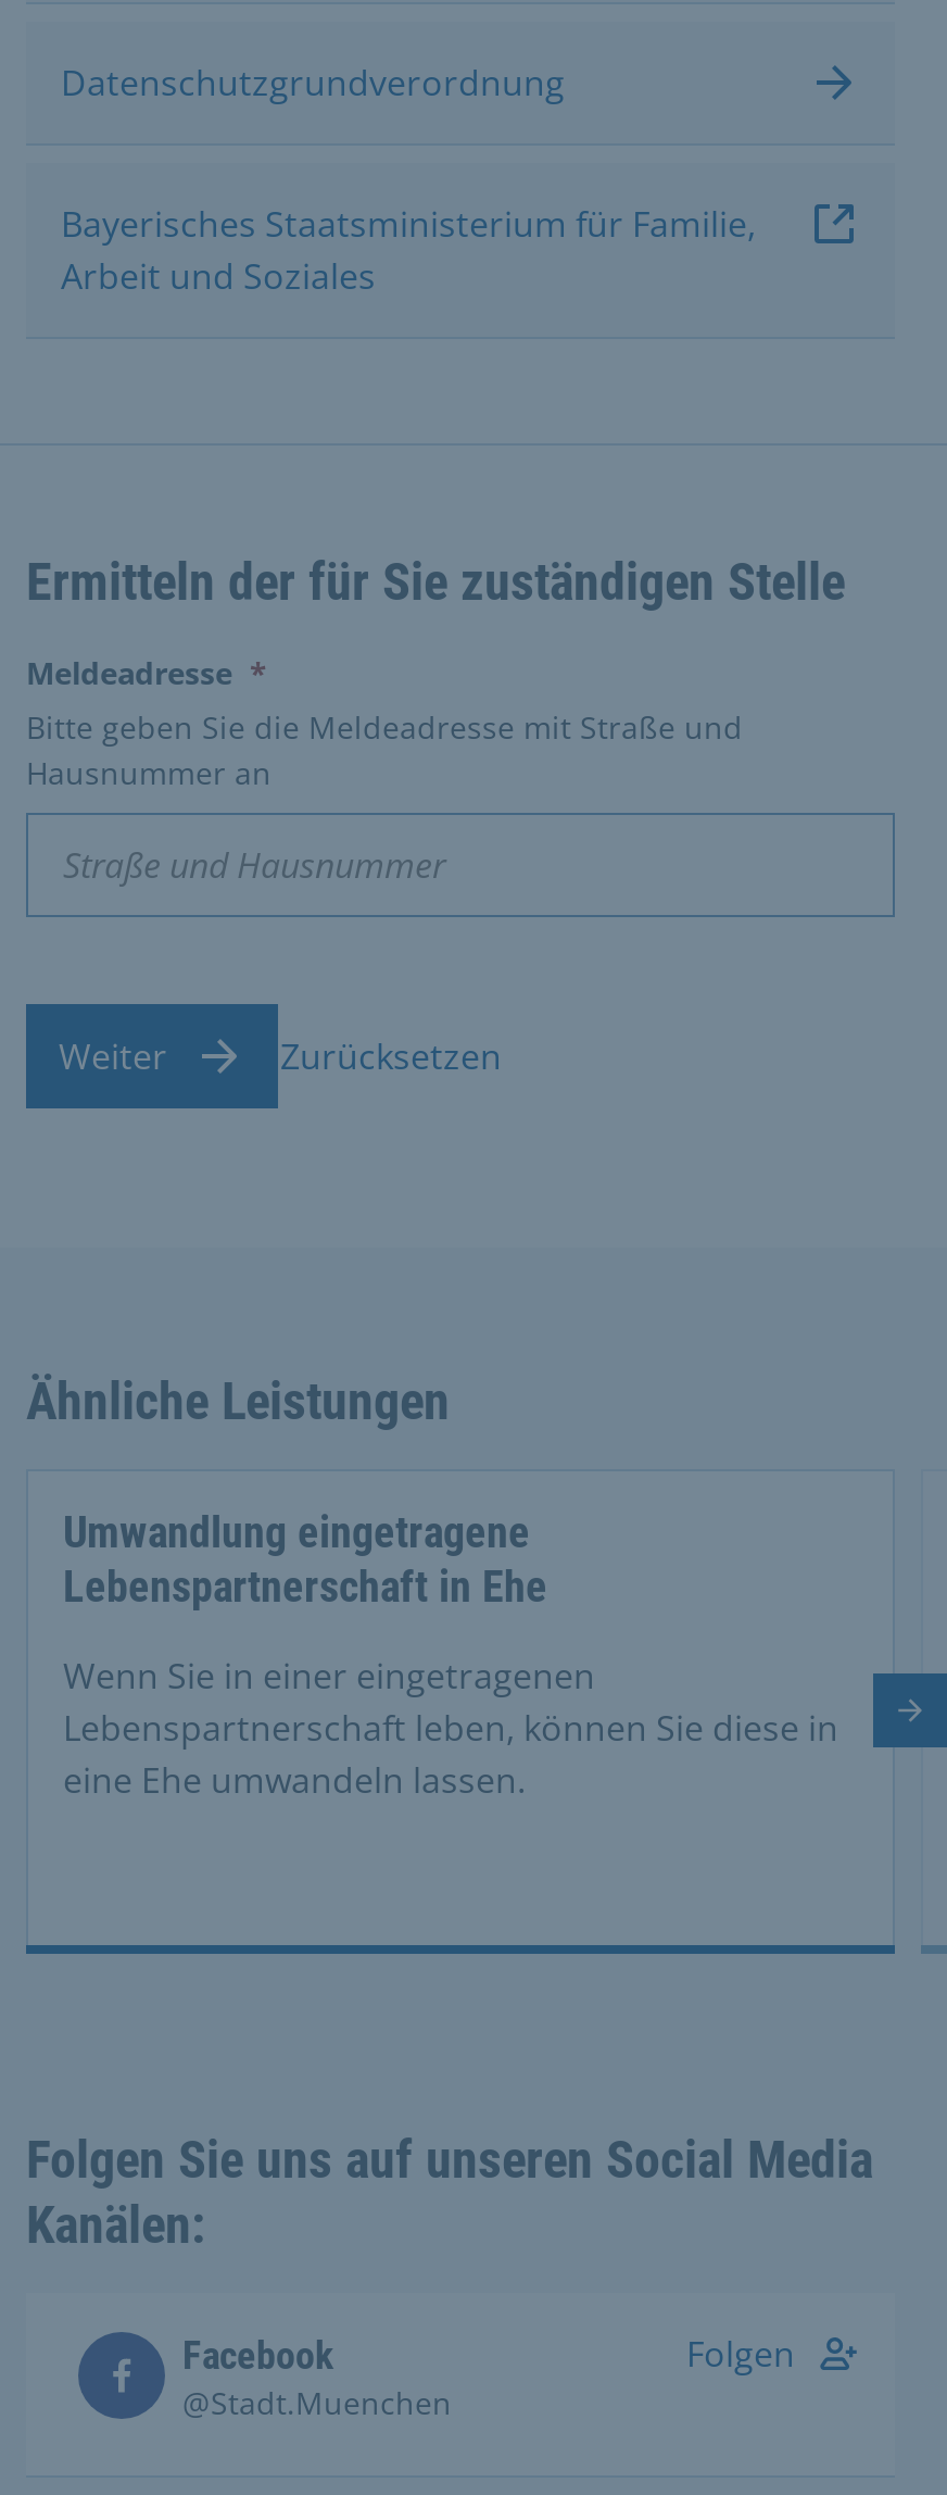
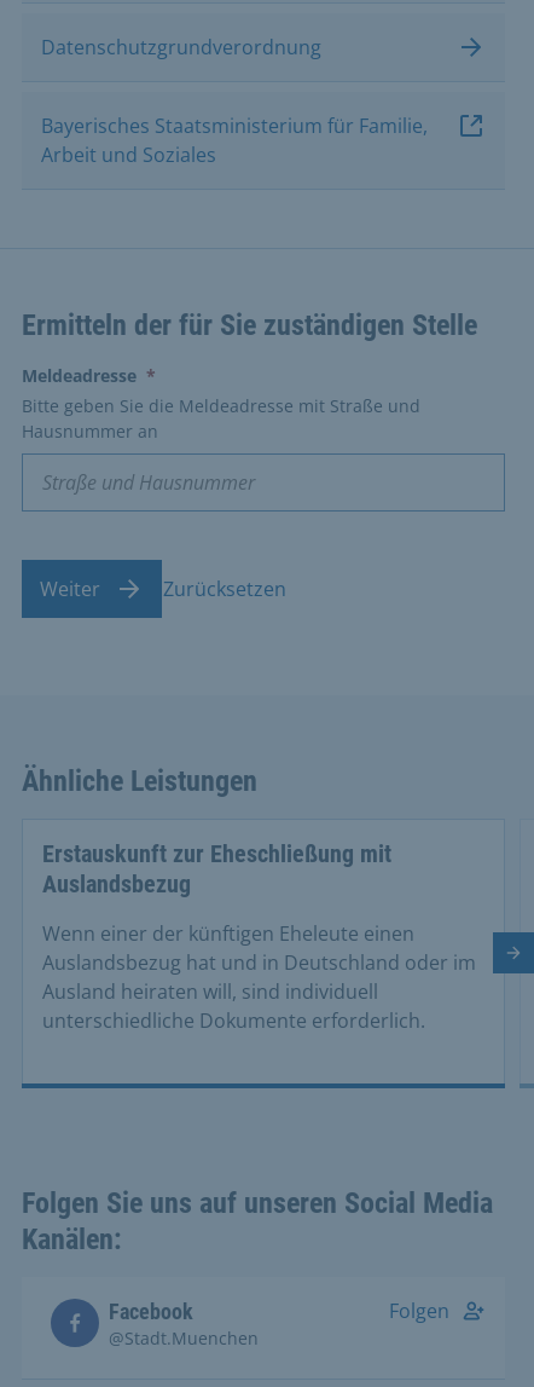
[63,1505,547,1612] Umwandlung eingetragene | Lebenspartnerschaft in Ehe -> [42,839,391,898] Erstauskunft zur Eheschließung mit | Auslandsbezug
[63,1651,838,1803] Wenn Sie in einer eingetragenen | Lebenspartnerschaft leben, können Sie diese in | eine Ehe umwandeln lassen. -> [42,920,476,1034] Wenn einer der künftigen Eheleute einen | Auslandsbezug hat und in Deutschland oder im | Ausland heiraten will, sind individuell | unterschiedliche Dokumente erforderlich.

